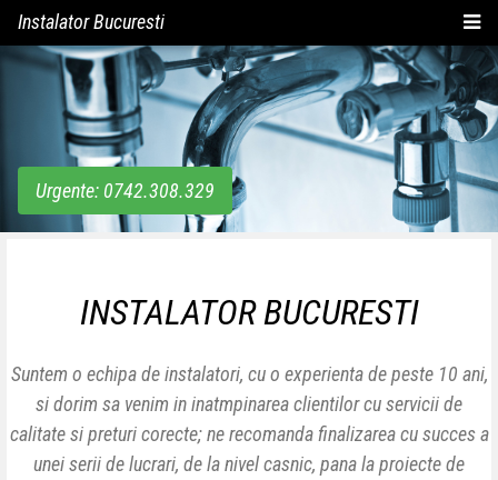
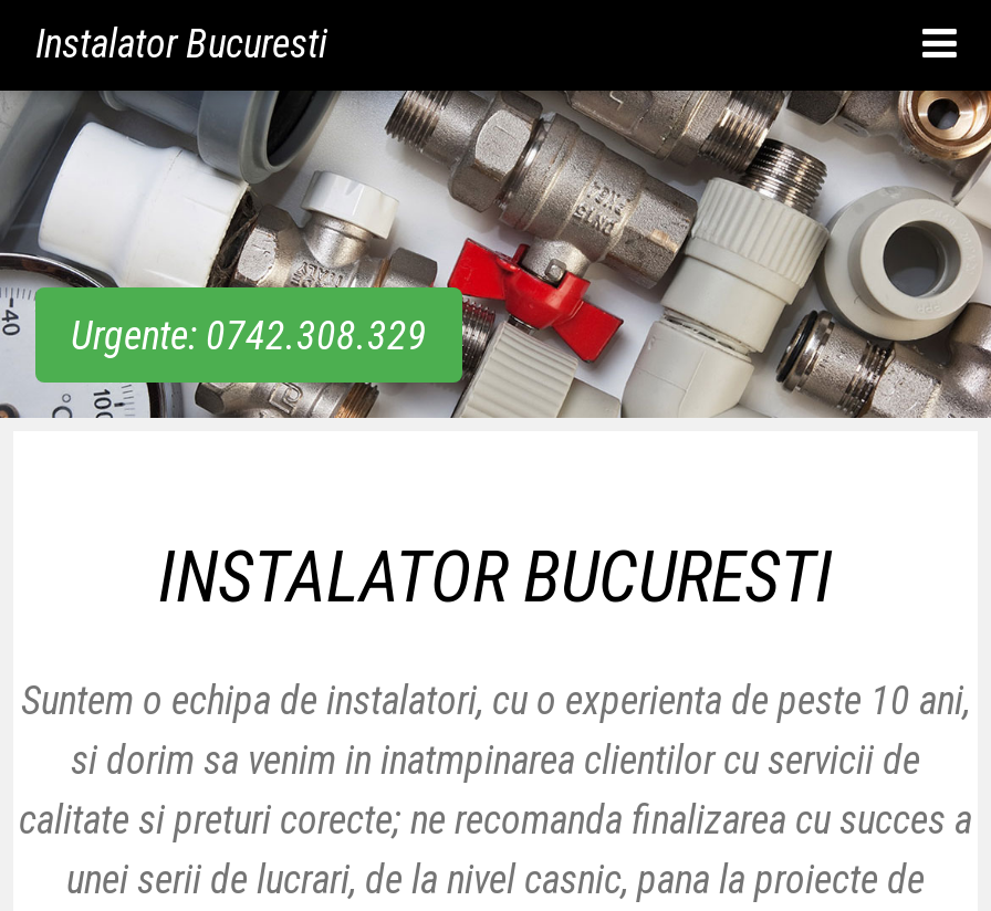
[3,44,495,233] [image] -> [7,88,984,420] [image]

